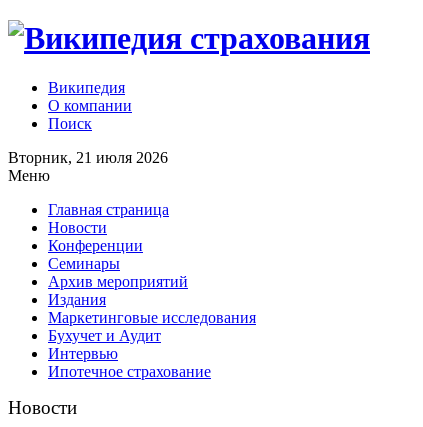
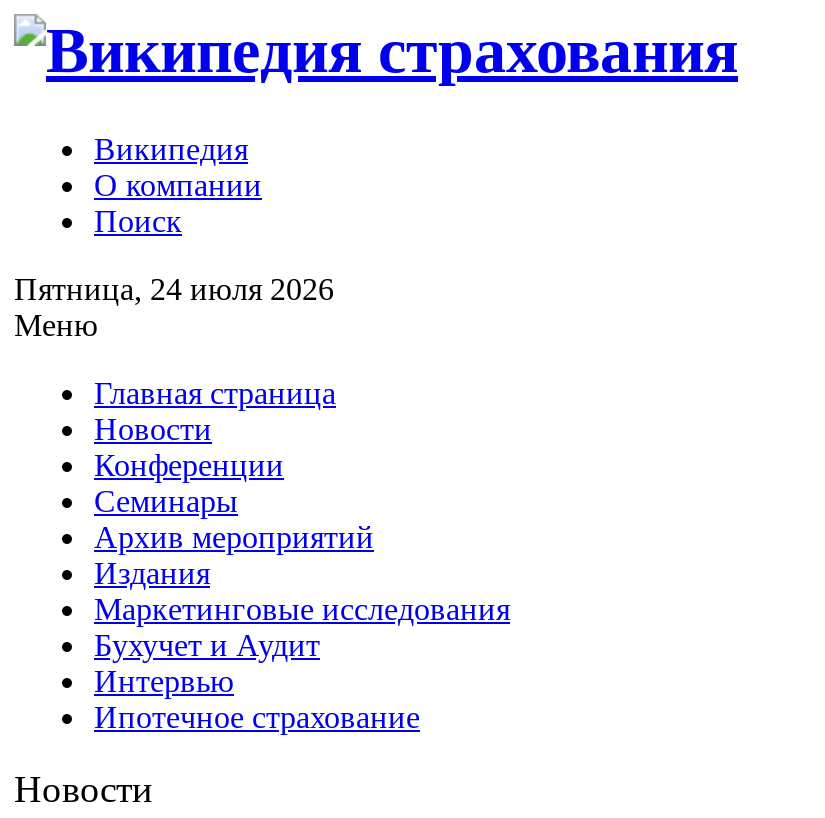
[8,149,168,166] Вторник, 21 июля 2026 -> [14,272,334,306] Пятница, 24 июля 2026

